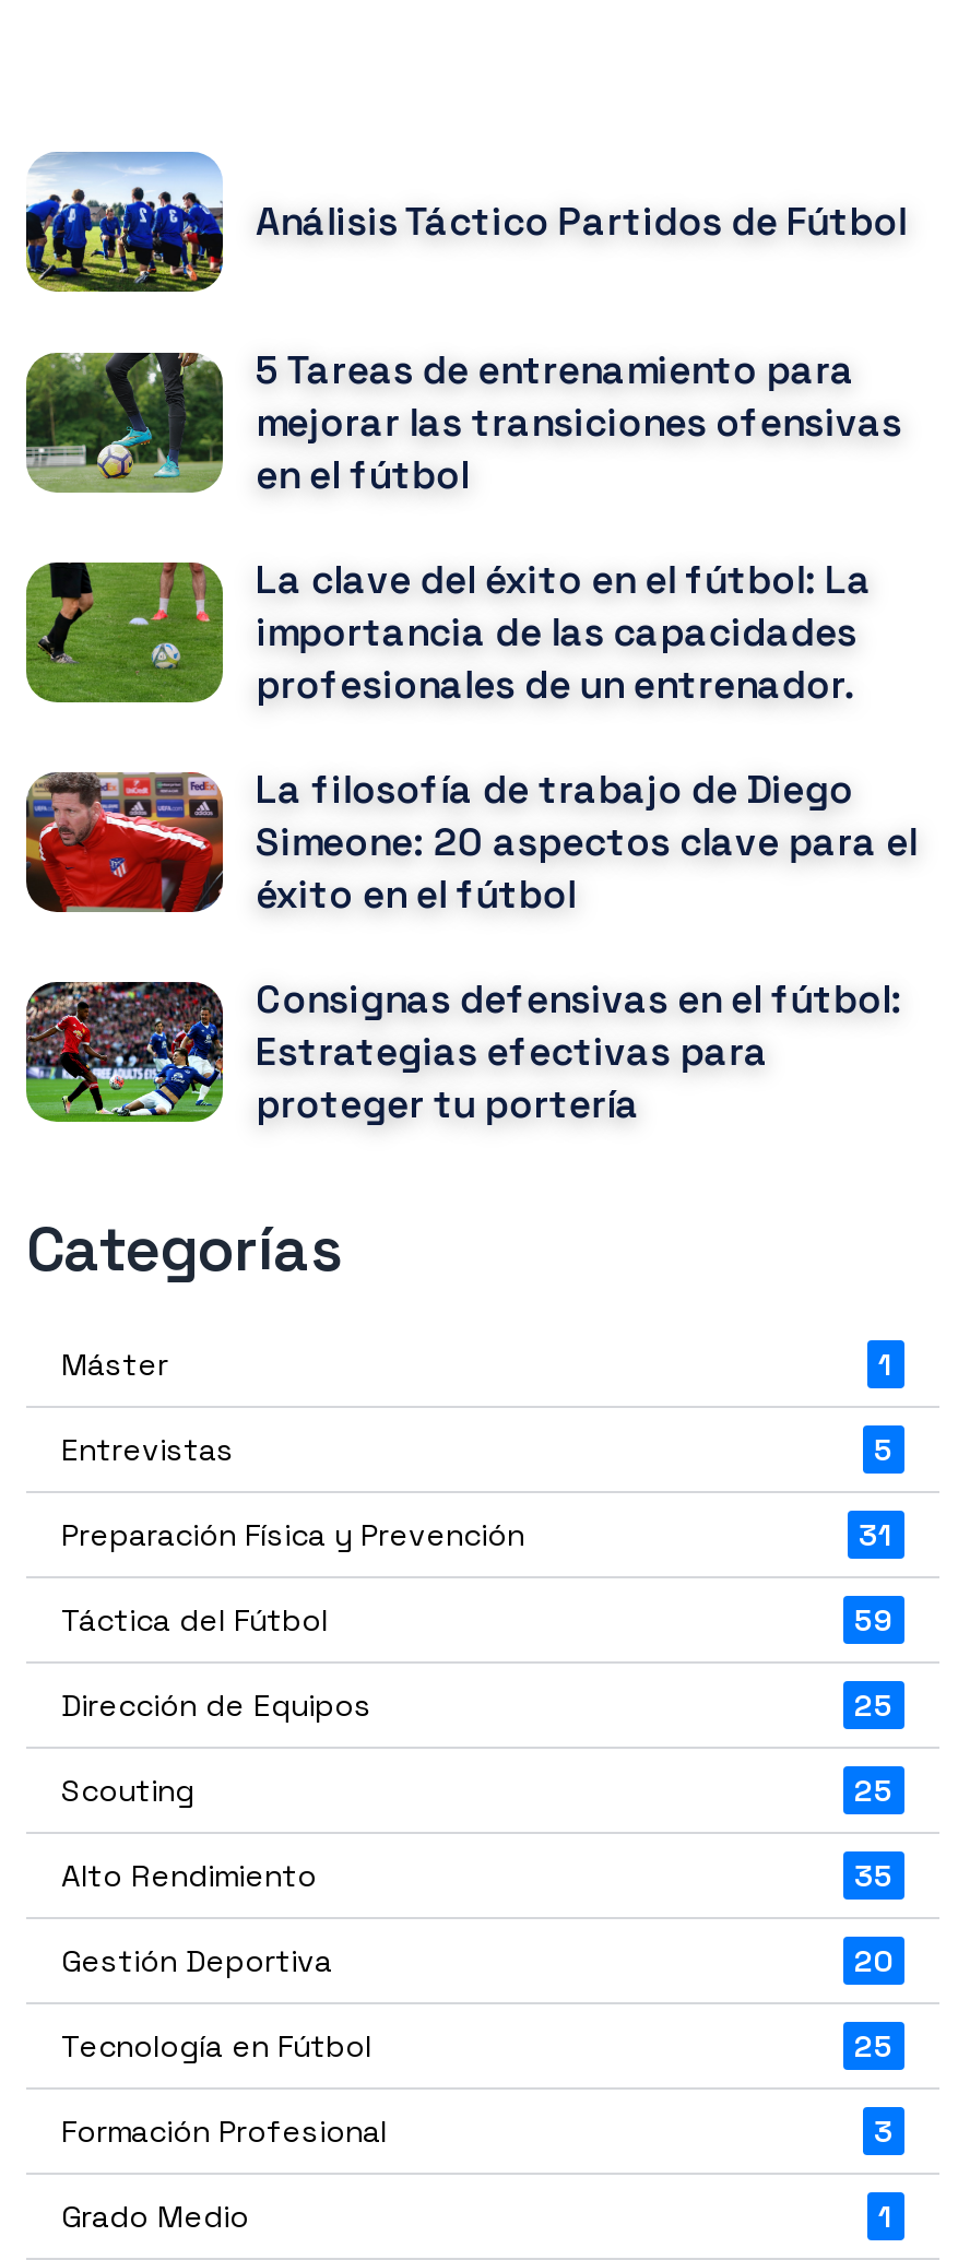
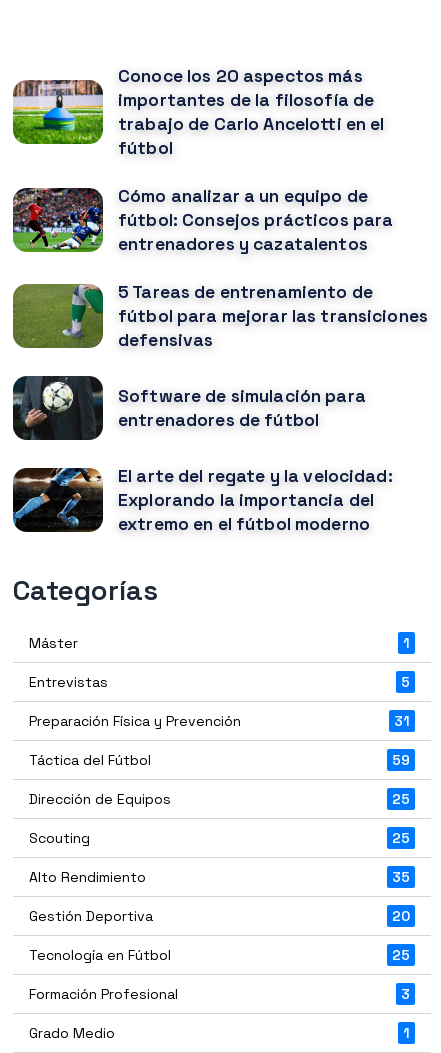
[24,150,906,294] [image] | Análisis Táctico Partidos de Fútbol -> [12,65,384,159] [image] | Conoce los 20 aspectos más | importantes de la filosofía de | trabajo de Carlo Ancelotti en el | fútbol
[24,346,902,510] [image] | 5 Tareas de entrenamiento para | mejorar las transiciones ofensivas | en el fútbol -> [12,180,393,255] [image] | Cómo analizar a un equipo de | fútbol: Consejos prácticos para | entrenadores y cazatalentos
[24,555,871,720] [image] | La clave del éxito en el fútbol: La | importancia de las capacidades | profesionales de un entrenador. -> [12,276,428,351] [image] | 5 Tareas de entrenamiento de | fútbol para mejorar las transiciones | defensivas
[24,765,917,921] [image] | La filosofía de trabajo de Diego | Simeone: 20 aspectos clave para el | éxito en el fútbol -> [12,372,366,441] [image] | Software de simulación para | entrenadores de fútbol
[26,975,902,1128] [image] | Consignas defensivas en el fútbol: | Estrategias efectivas para | proteger tu portería -> [12,465,393,535] [image] | El arte del regate y la velocidad: | Explorando la importancia del | extremo en el fútbol moderno

